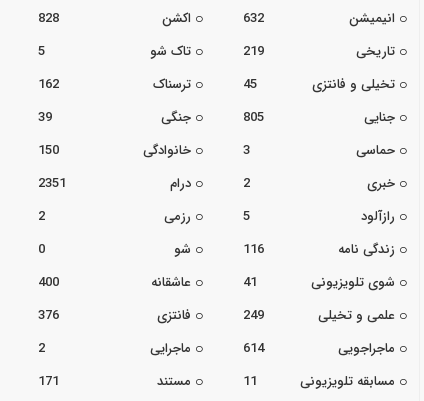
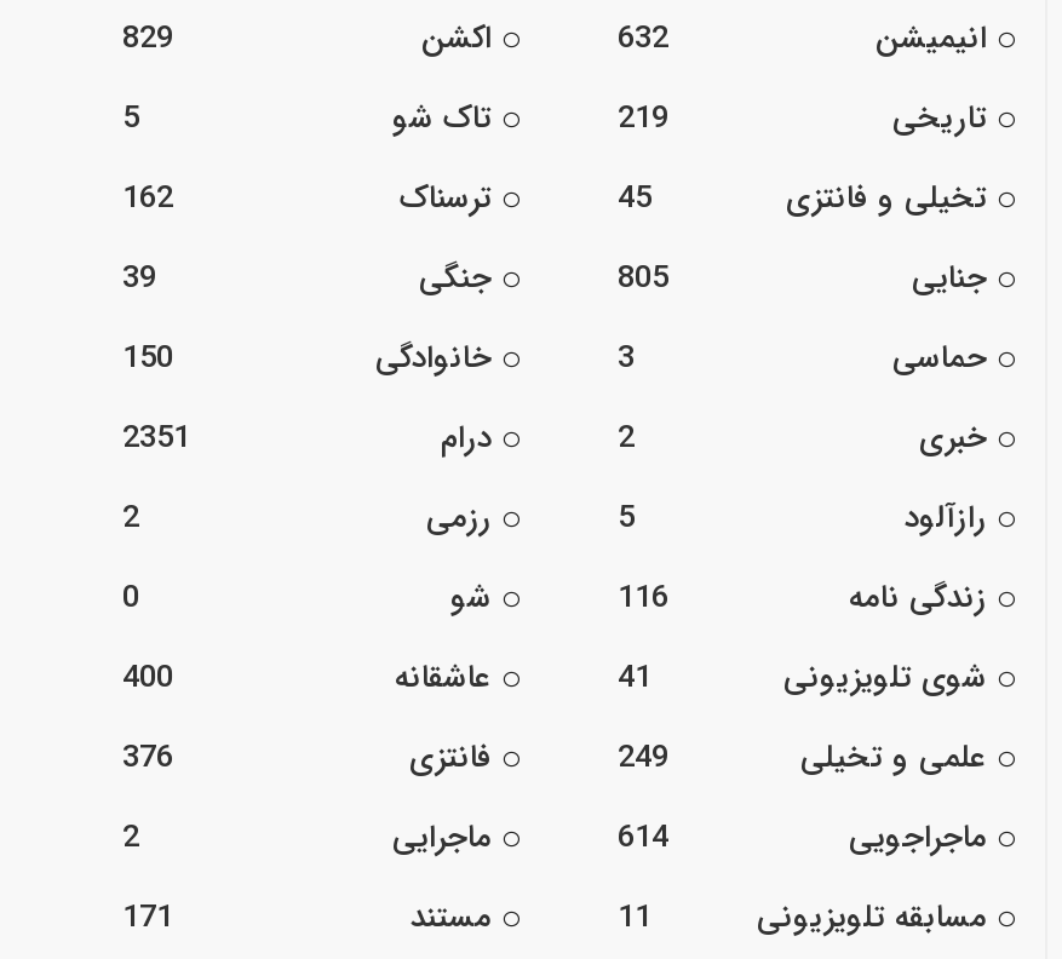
[38,8,59,29] 828 -> [122,14,173,65] 829

